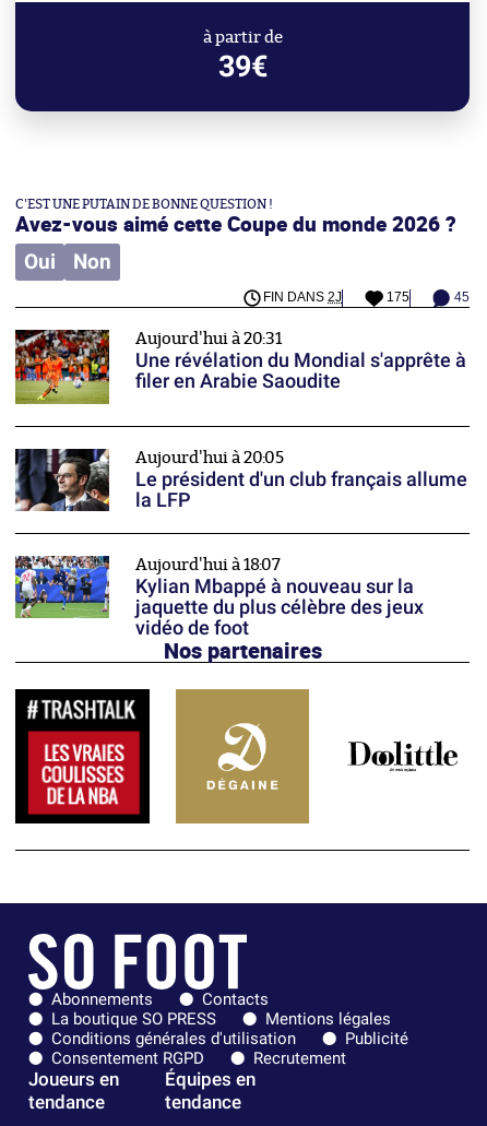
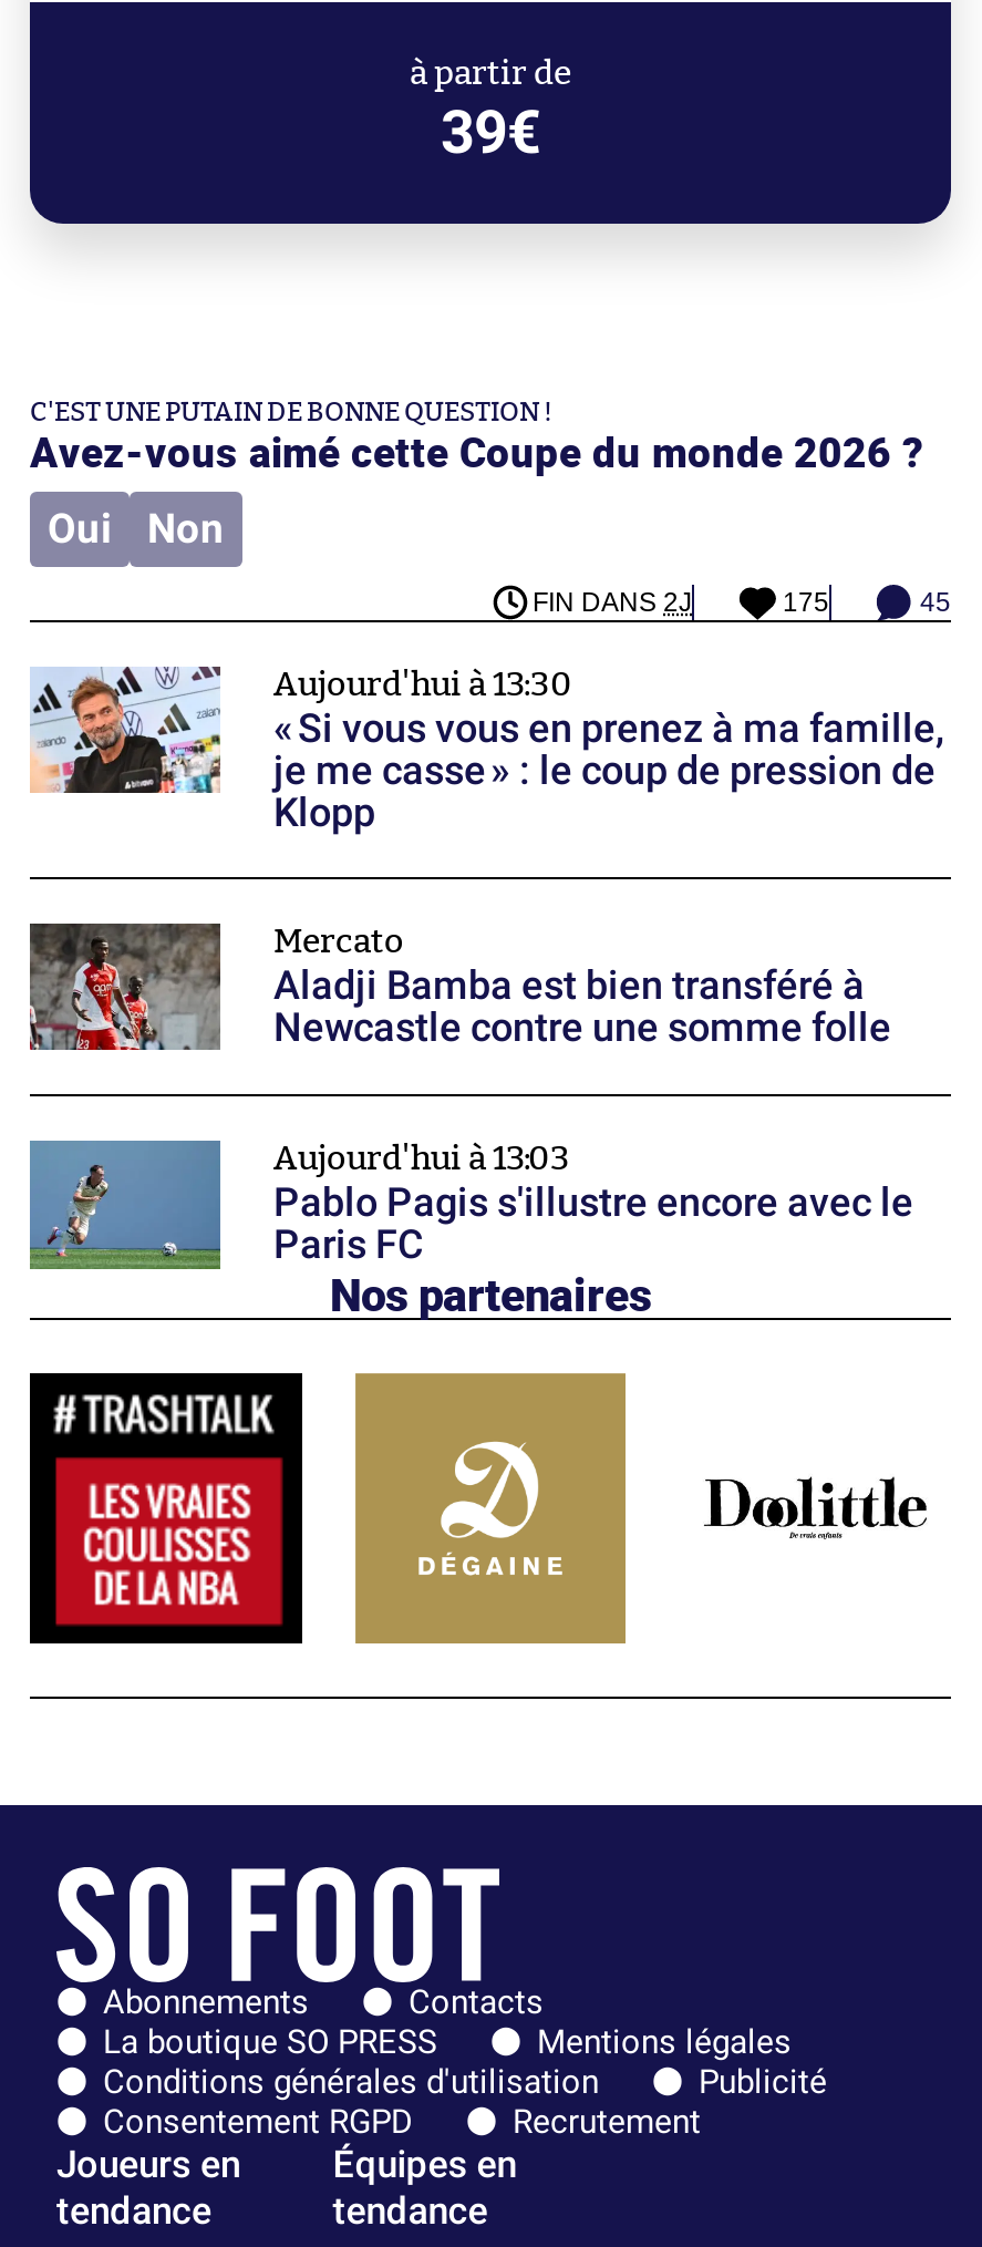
[14,329,466,405] [image] | Aujourd'hui à 20:31 | Une révélation du Mondial s'apprête à | filer en Arabie Saoudite -> [30,667,944,835] [image] | Aujourd'hui à 13:30 | « Si vous vous en prenez à ma famille, | je me casse » : le coup de pression de | Klopp
[14,449,467,519] [image] | Aujourd'hui à 20:05 | Le président d'un club français allume | la LFP -> [28,908,891,1052] [image] | Mercato | Aladji Bamba est bien transféré à | Newcastle contre une somme folle
[14,556,424,639] [image] | Aujourd'hui à 18:07 | Kylian Mbappé à nouveau sur la | jaquette du plus célèbre des jeux | vidéo de foot -> [28,1125,913,1271] [image] | Aujourd'hui à 13:03 | Pablo Pagis s'illustre encore avec le | Paris FC

